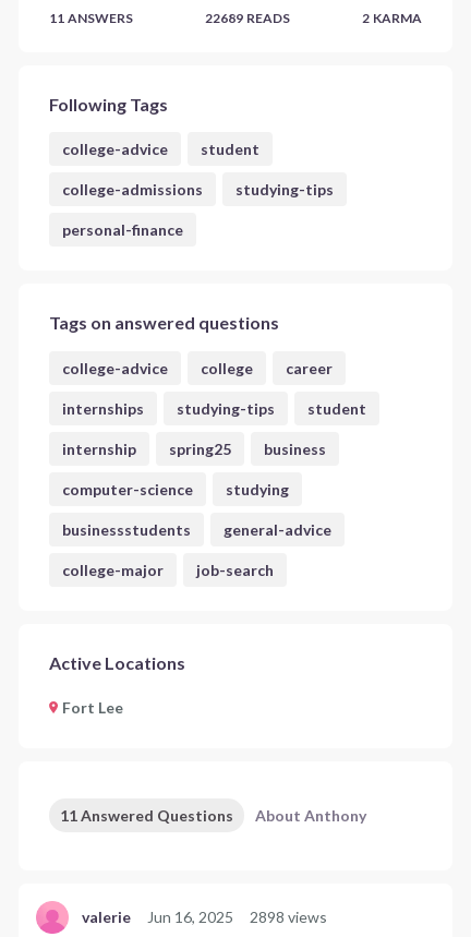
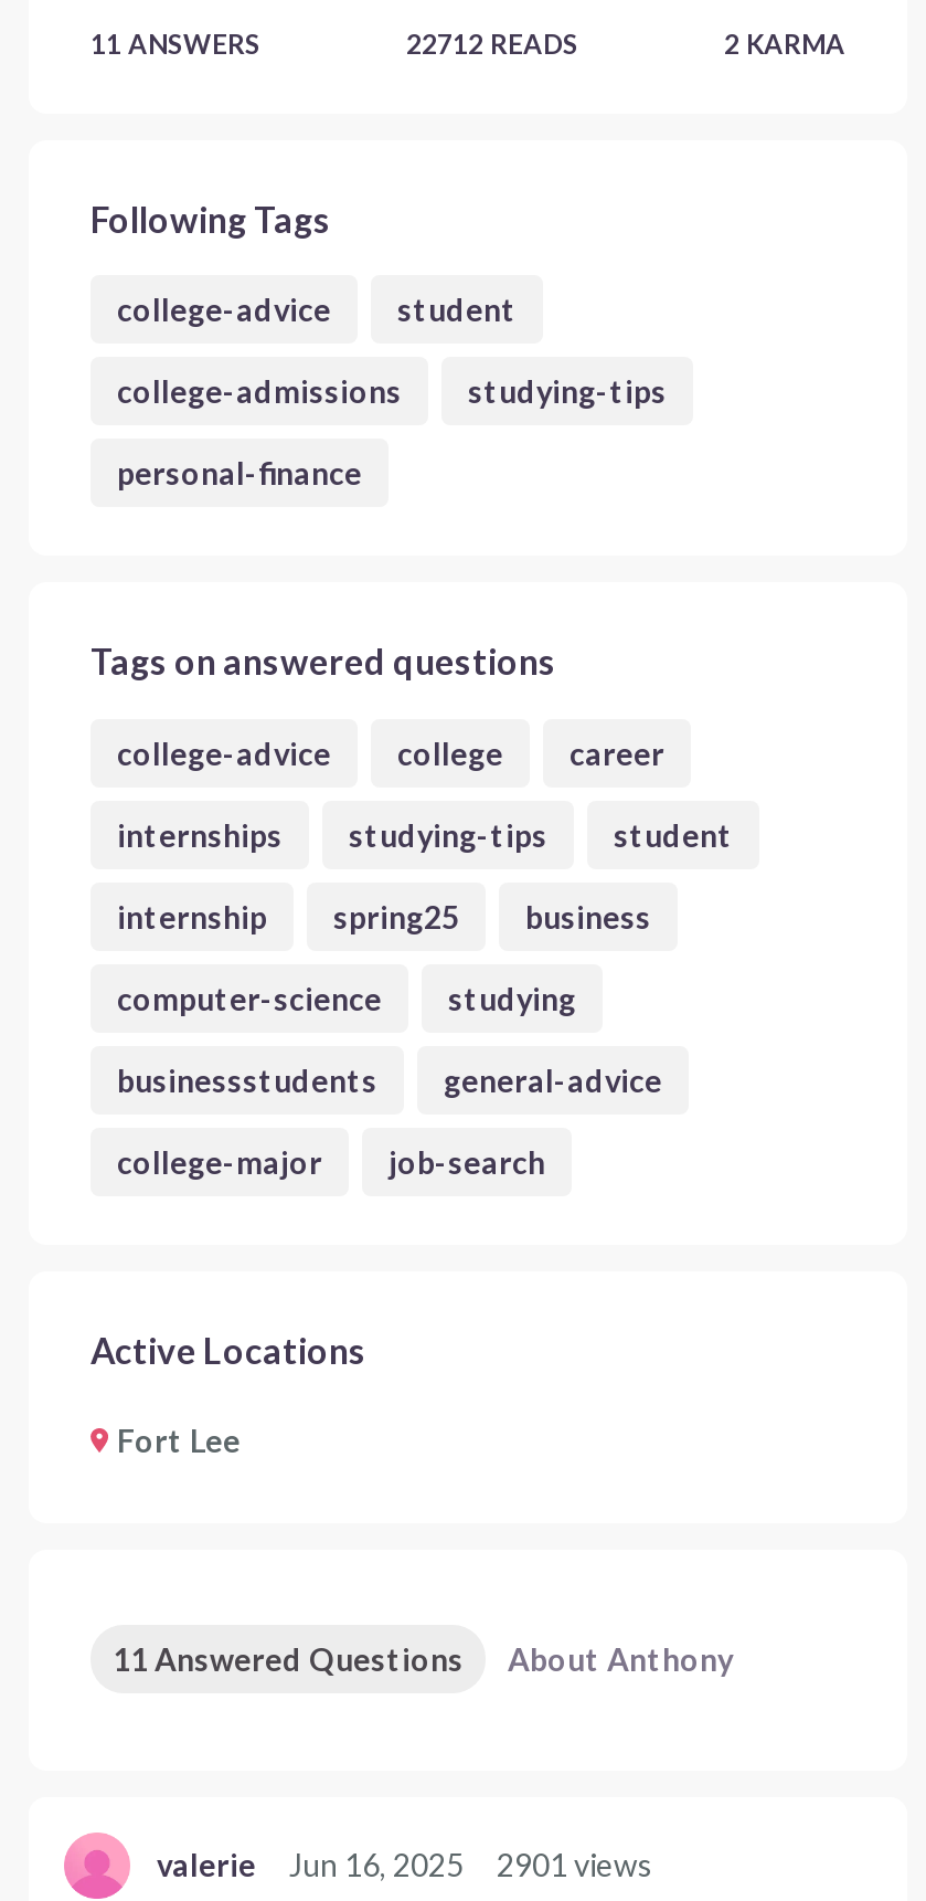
[205,10,290,26] 22689 READS -> [406,28,578,61] 22712 READS
[82,908,327,926] valerie Jun 16, 2025 2898 views -> [157,1846,653,1884] valerie Jun 16, 2025 2901 views

